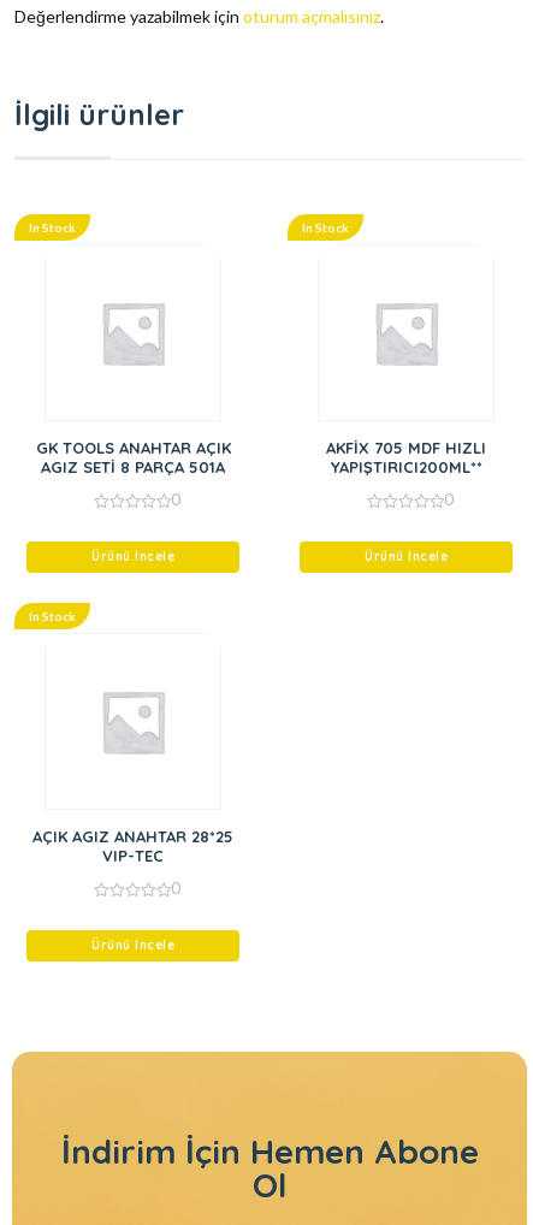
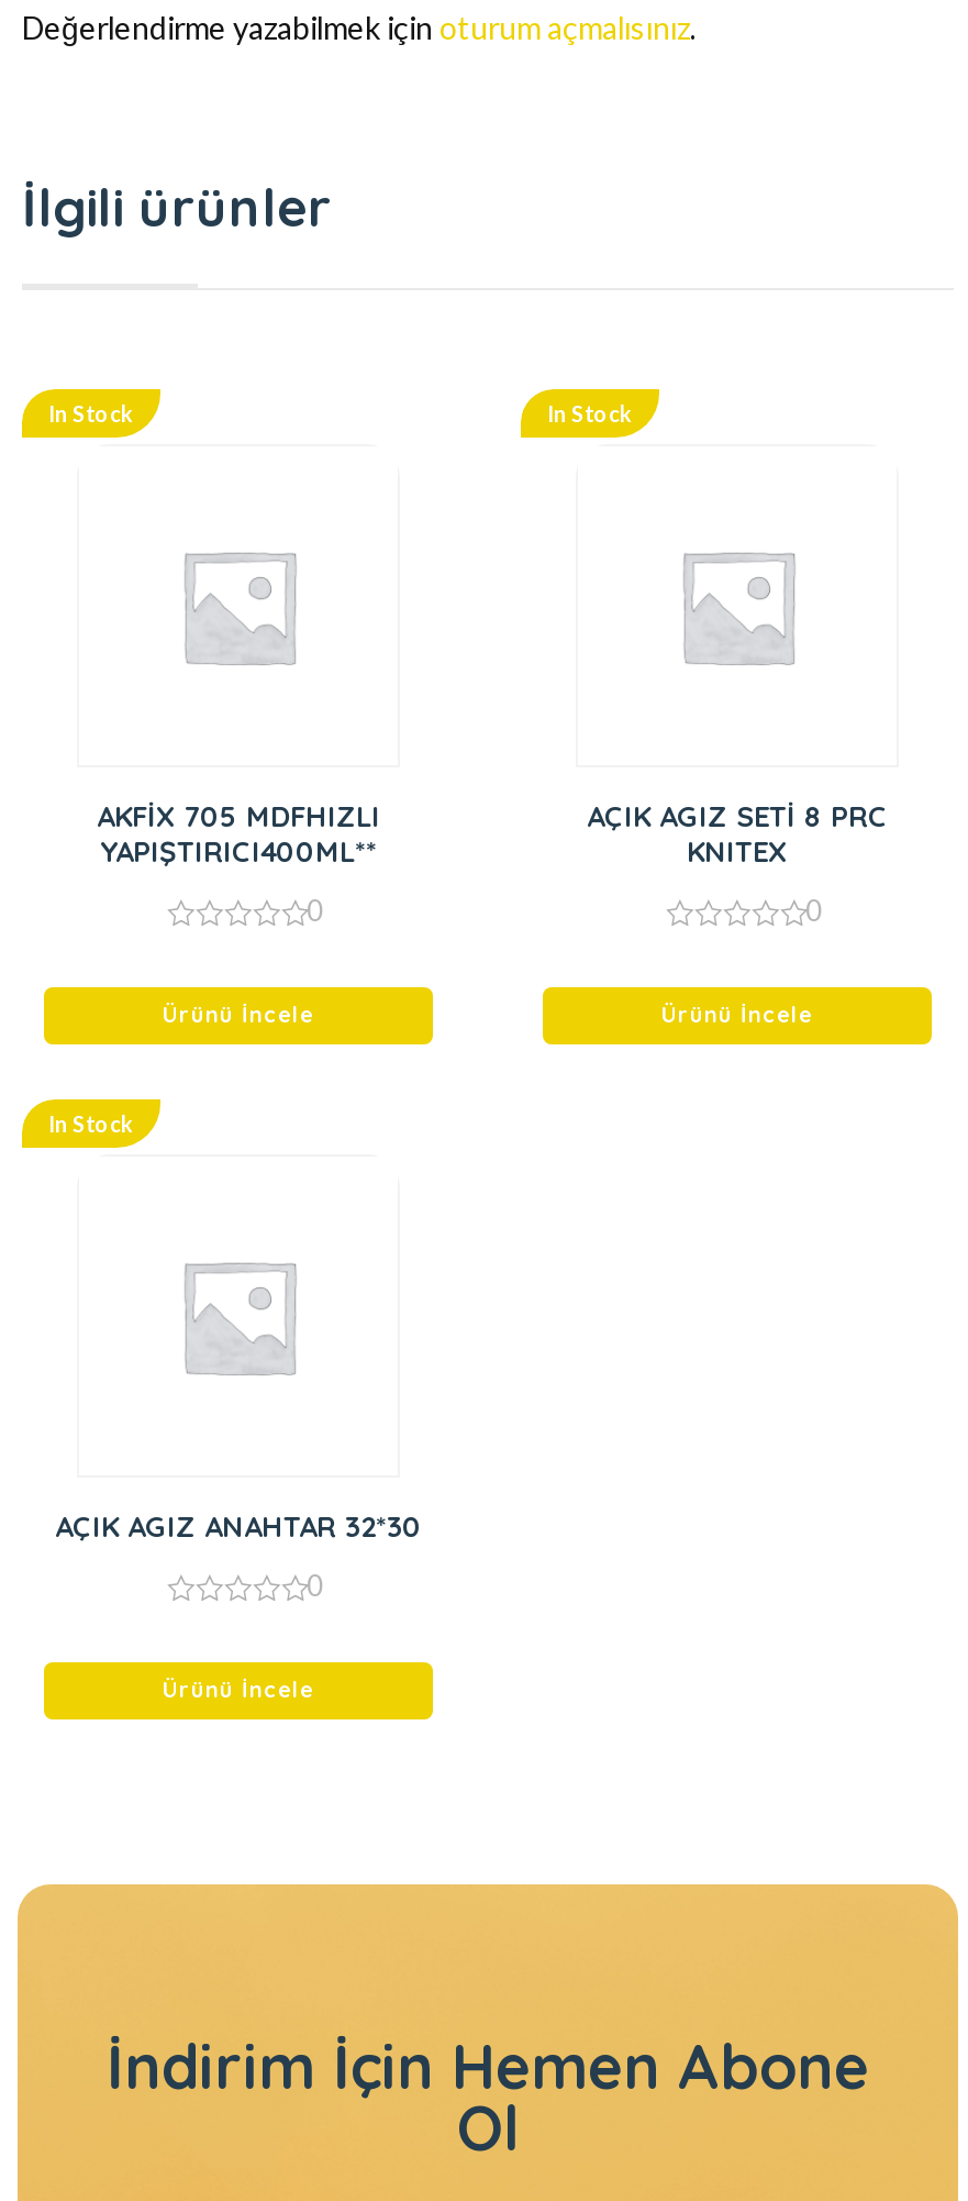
[35,439,230,477] GK TOOLS ANAHTAR AÇIK | AGIZ SETİ 8 PARÇA 501A -> [97,799,380,870] AKFİX 705 MDFHIZLI | YAPIŞTIRICI400ML**
[326,439,486,477] AKFİX 705 MDF HIZLI | YAPIŞTIRICI200ML** -> [587,799,888,870] AÇIK AGIZ SETİ 8 PRC | KNITEX
[32,827,233,866] AÇIK AGIZ ANAHTAR 28*25 | VIP-TEC -> [55,1509,422,1545] AÇIK AGIZ ANAHTAR 32*30

